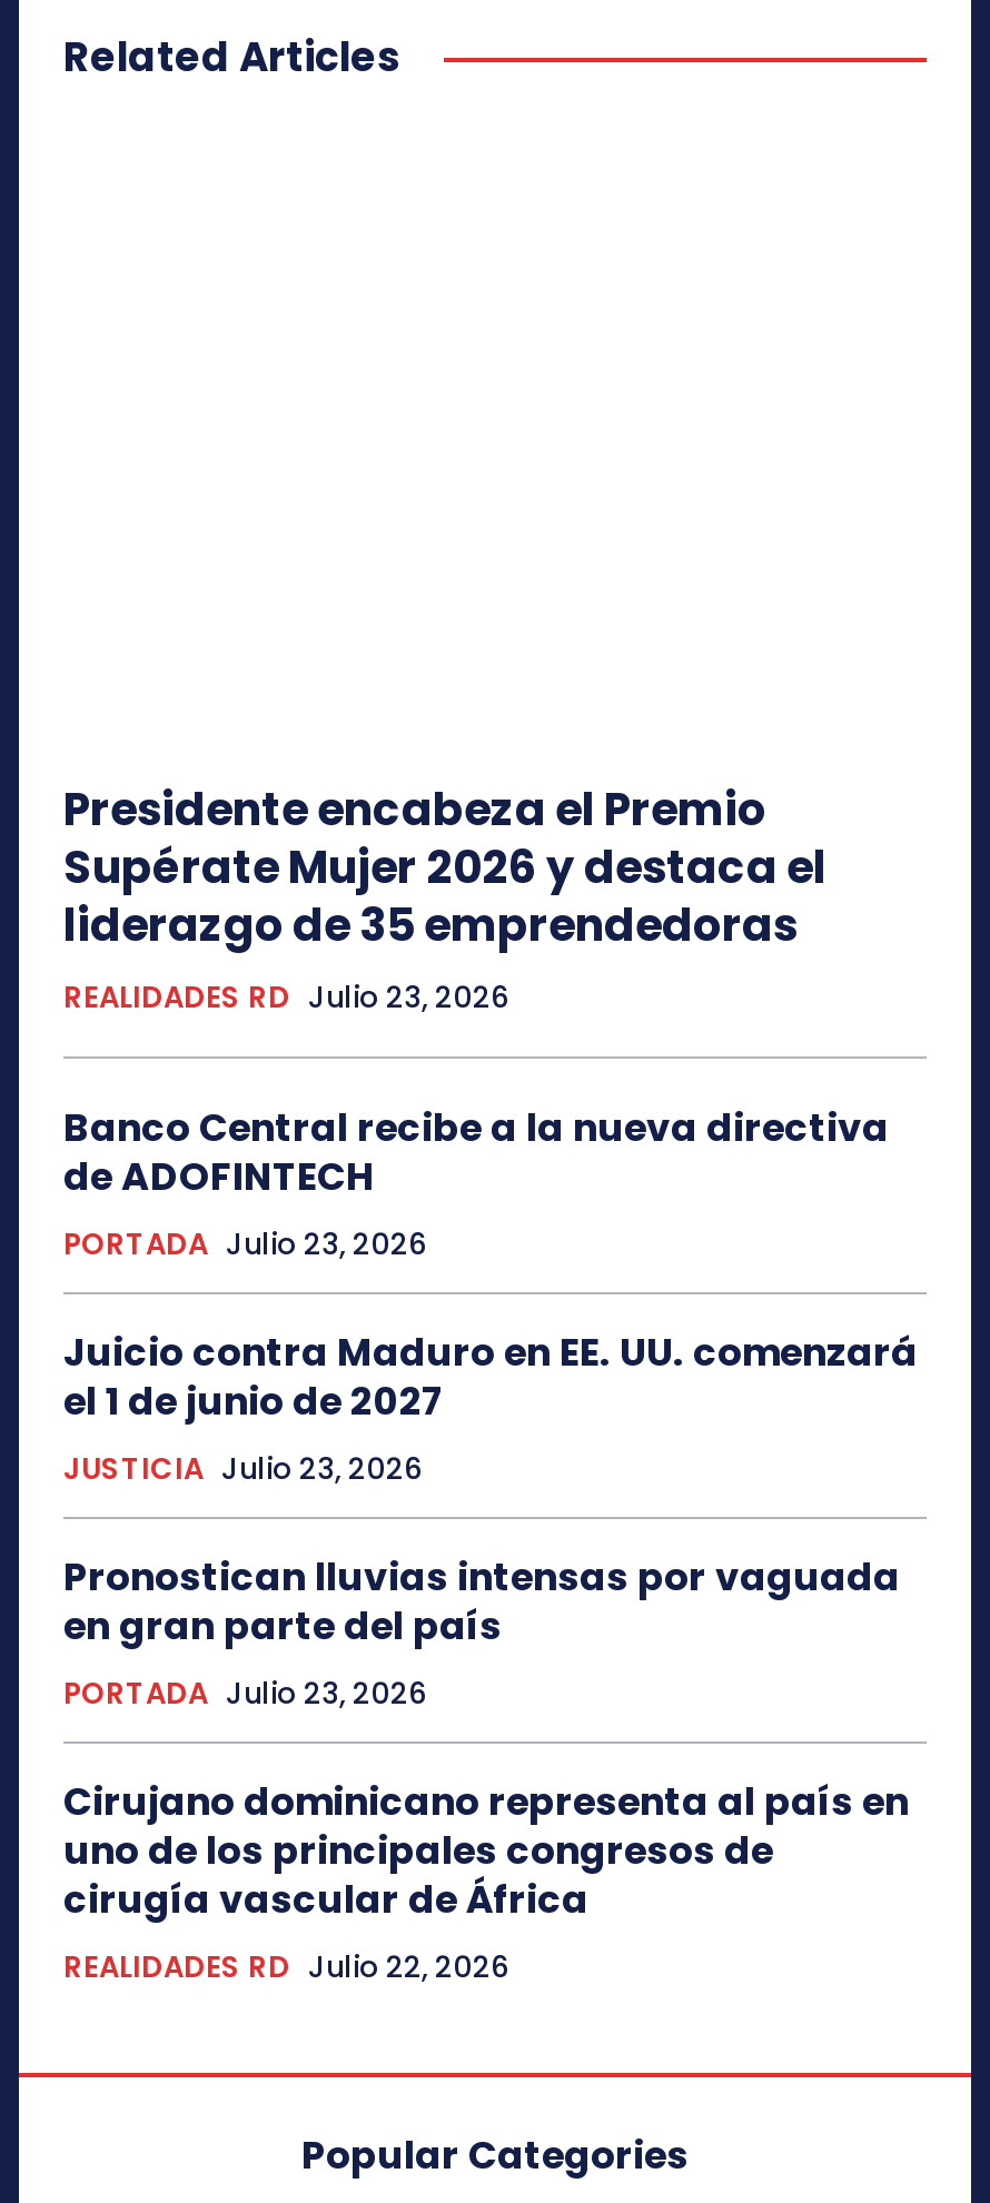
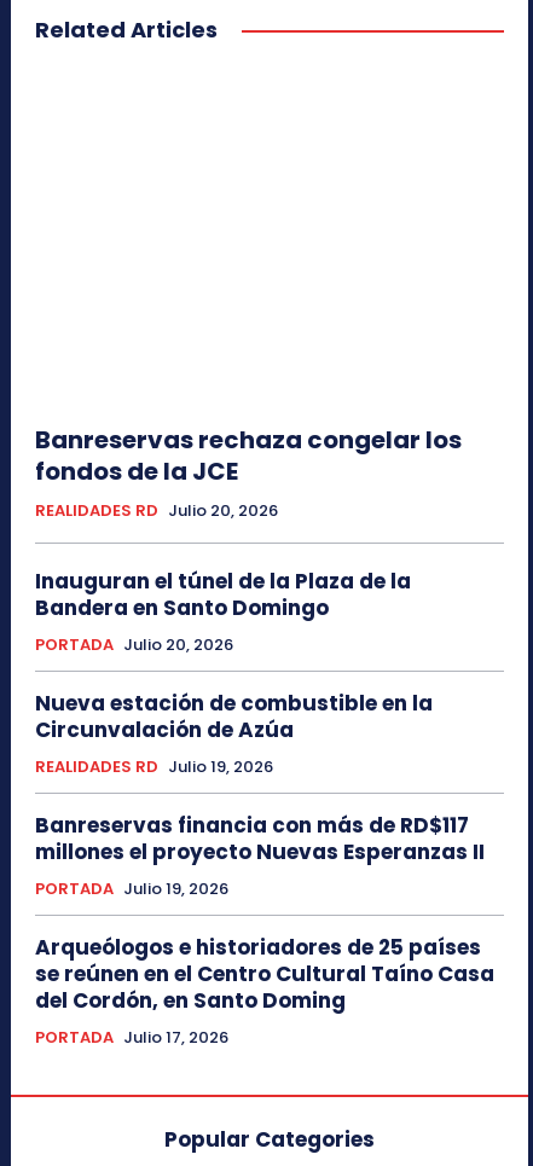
[63,778,826,1019] Presidente encabeza el Premio | Supérate Mujer 2026 y destaca el | liderazgo de 35 emprendedoras | REALIDADES RD Julio 23, 2026 -> [35,423,462,522] Banreservas rechaza congelar los | fondos de la JCE | REALIDADES RD Julio 20, 2026
[63,1101,889,1266] Banco Central recibe a la nueva directiva | de ADOFINTECH | PORTADA Julio 23, 2026 -> [35,567,411,656] Inauguran el túnel de la Plaza de la | Bandera en Santo Domingo | PORTADA Julio 20, 2026
[63,1326,918,1490] Juicio contra Maduro en EE. UU. comenzará | el 1 de junio de 2027 | JUSTICIA Julio 23, 2026 -> [35,689,433,778] Nueva estación de combustible en la | Circunvalación de Azúa | REALIDADES RD Julio 19, 2026
[63,1550,900,1715] Pronostican lluvias intensas por vaguada | en gran parte del país | PORTADA Julio 23, 2026 -> [35,811,485,900] Banreservas financia con más de RD$117 | millones el proyecto Nuevas Esperanzas II | PORTADA Julio 19, 2026
[63,1775,909,1988] Cirujano dominicano representa al país en | uno de los principales congresos de | cirugía vascular de África | REALIDADES RD Julio 22, 2026 -> [35,933,494,1049] Arqueólogos e historiadores de 25 países | se reúnen en el Centro Cultural Taíno Casa | del Cordón, en Santo Doming | PORTADA Julio 17, 2026

